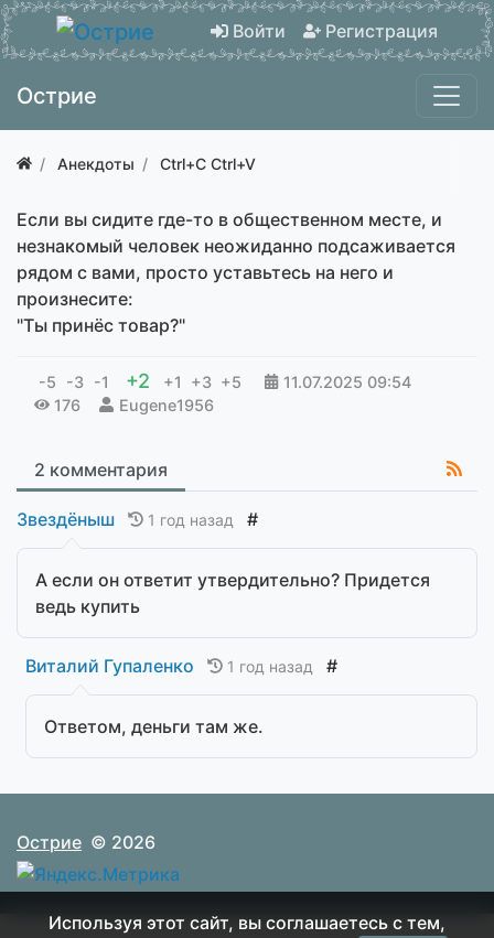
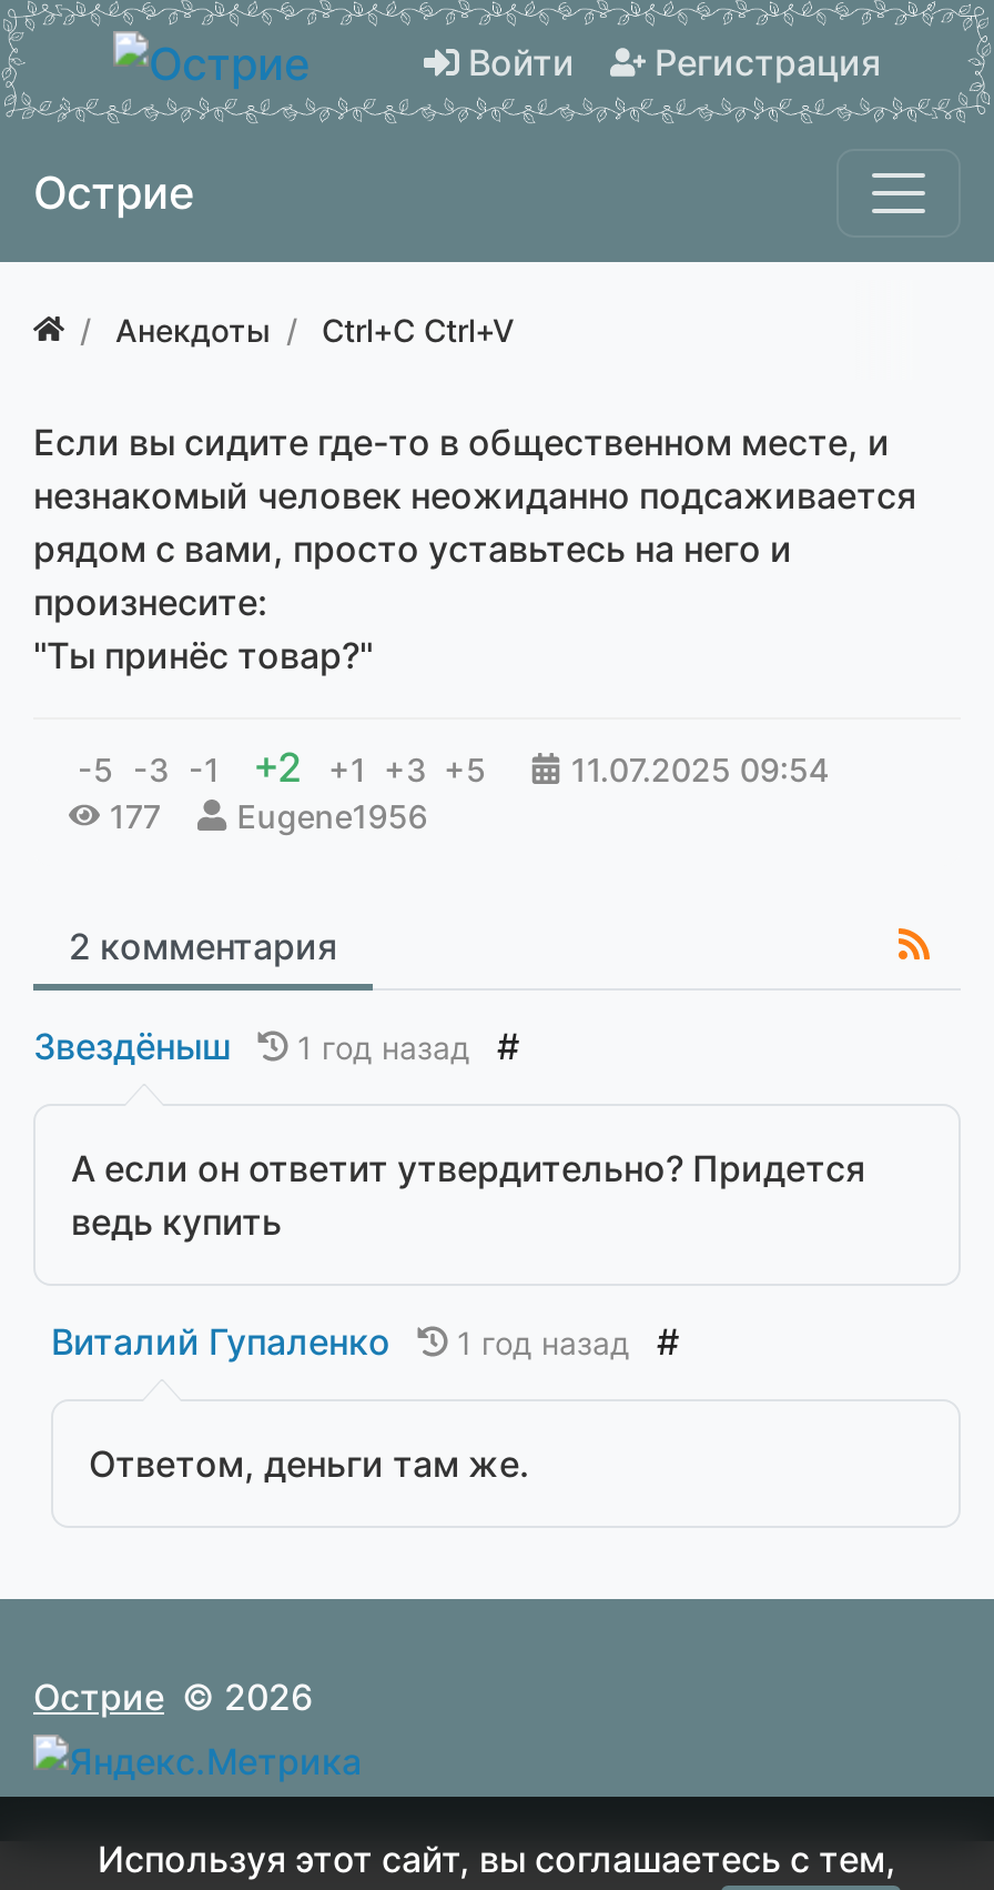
[50,395,81,414] 176 -> [101,796,161,834] 177

